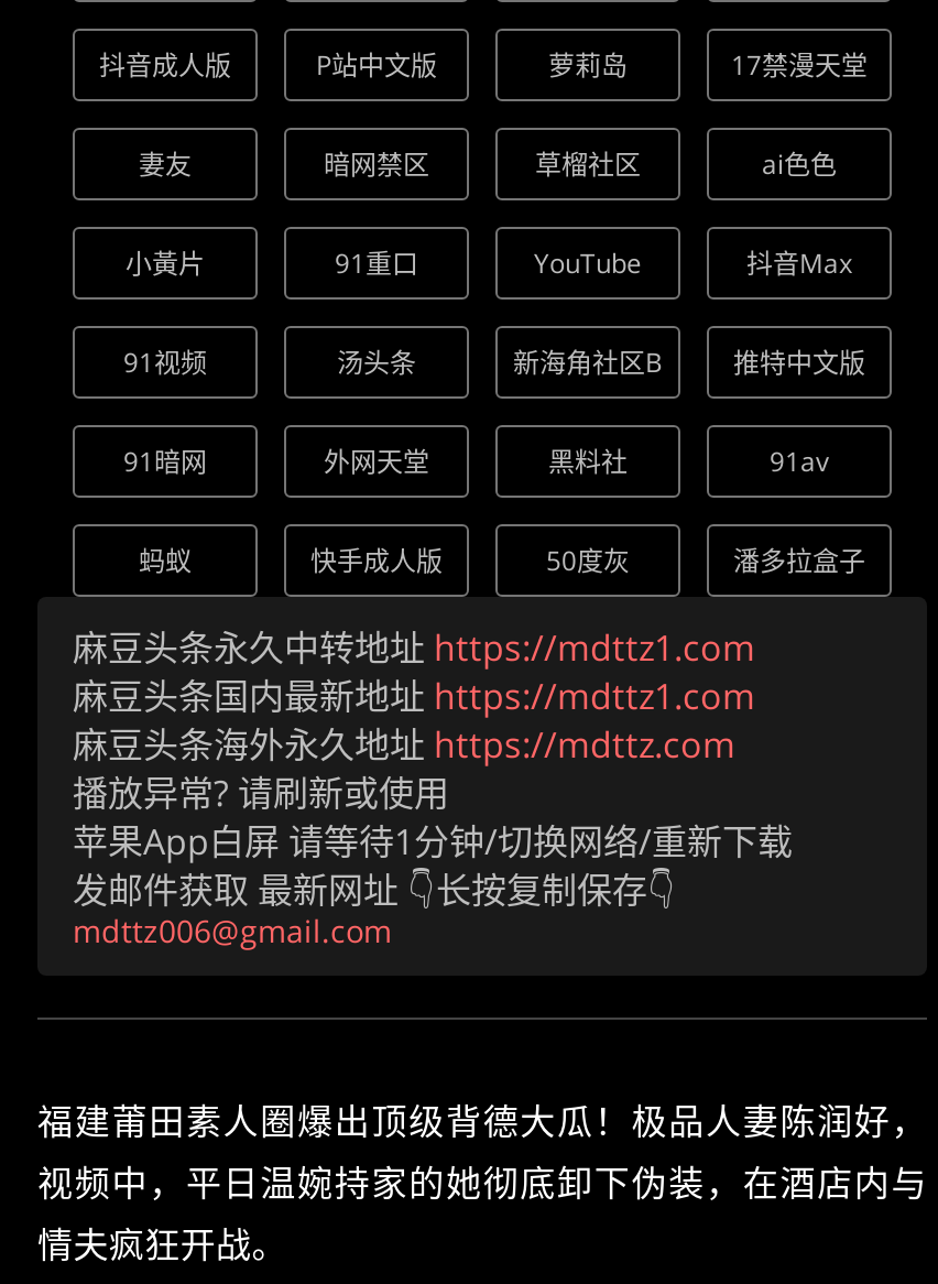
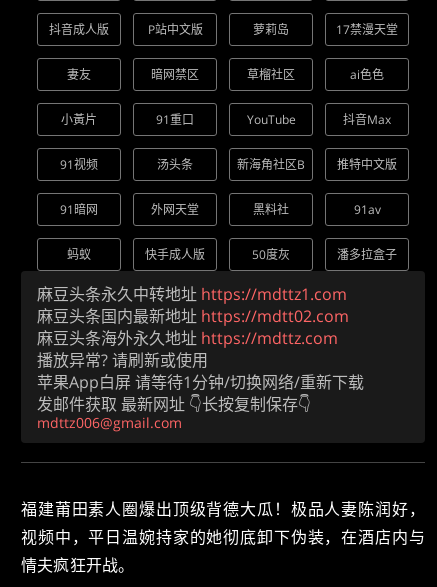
[73,672,755,721] 麻豆头条国内最新地址https://mdttz1.com -> [37,305,349,327] 麻豆头条国内最新地址https://mdtt02.com

